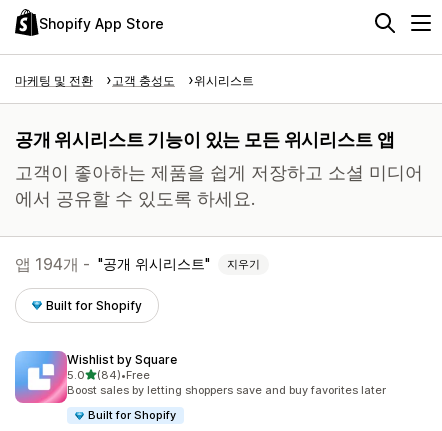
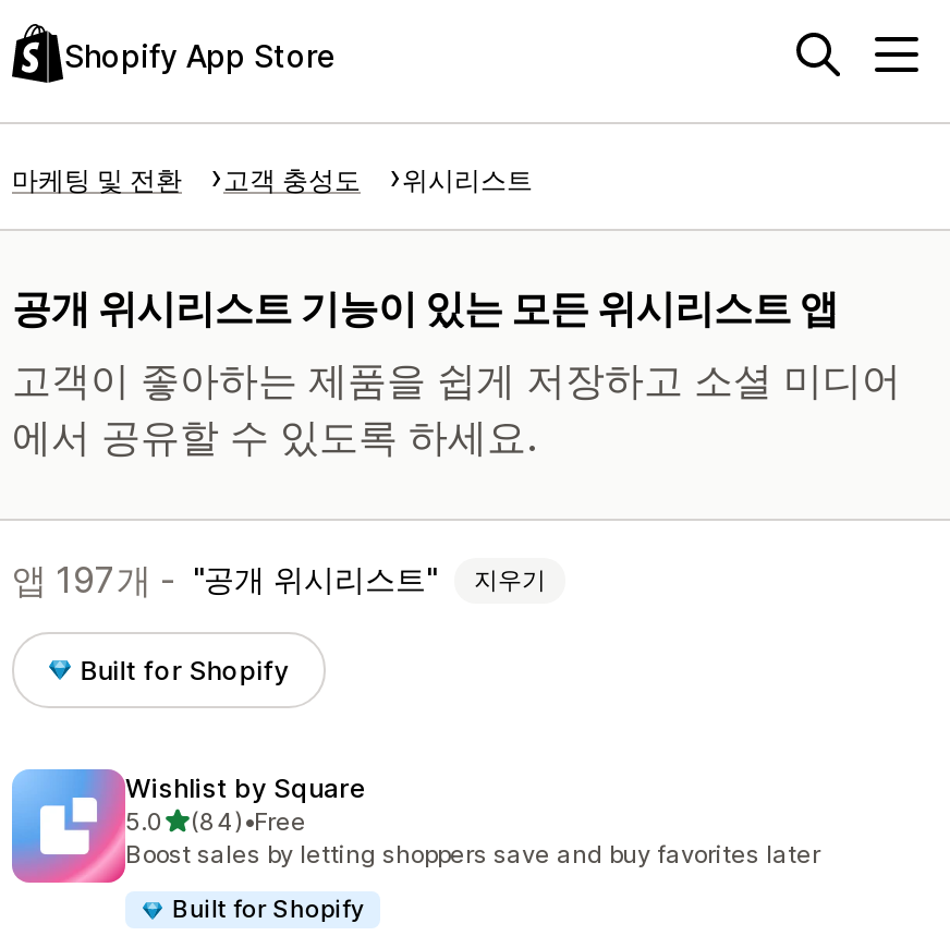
[15,254,260,274] 앱 194개 - 공개 위시리스트 지우기 -> [12,558,546,601] 앱 197개 - 공개 위시리스트 지우기

